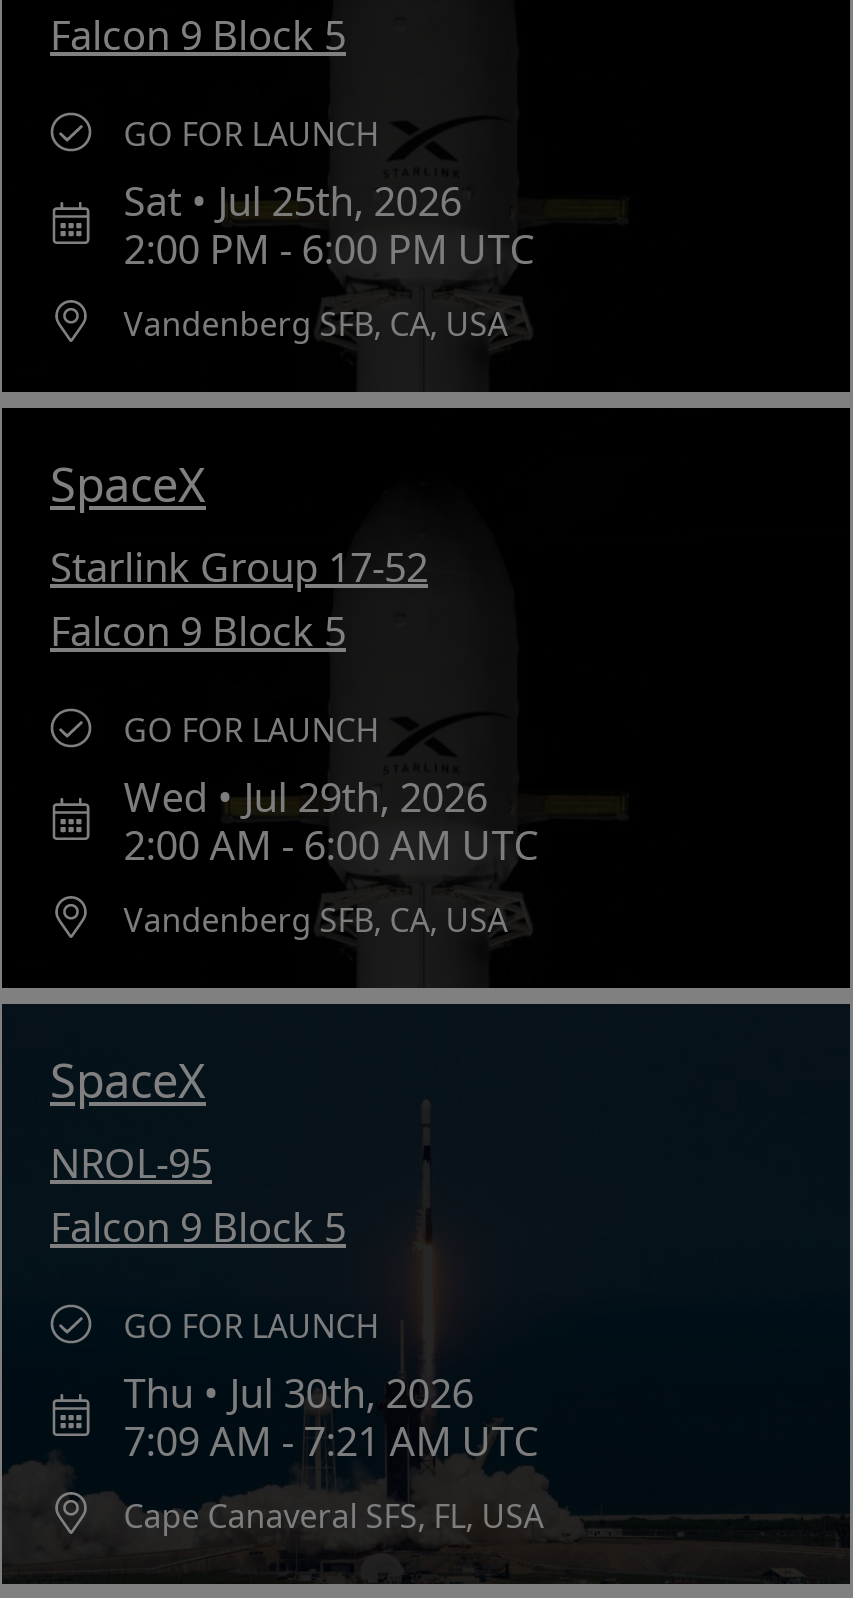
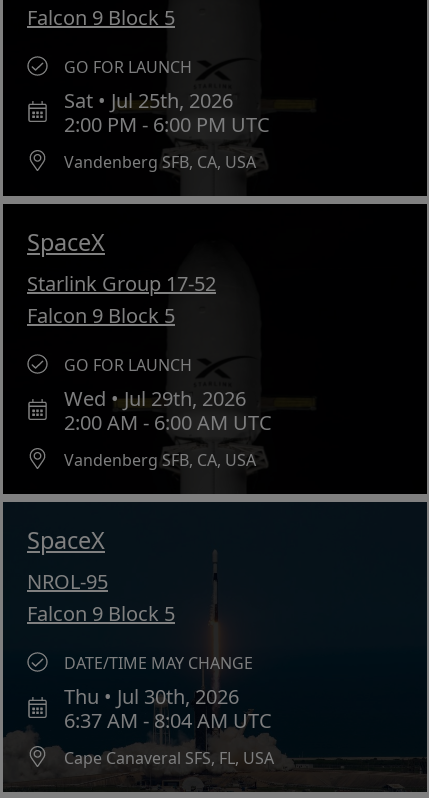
[124,1304,380,1348] GO FOR LAUNCH -> [64,652,253,674] DATE/TIME MAY CHANGE
[124,1414,540,1468] 7:09 AM - 7:21 AM UTC -> [64,707,272,734] 6:37 AM - 8:04 AM UTC

